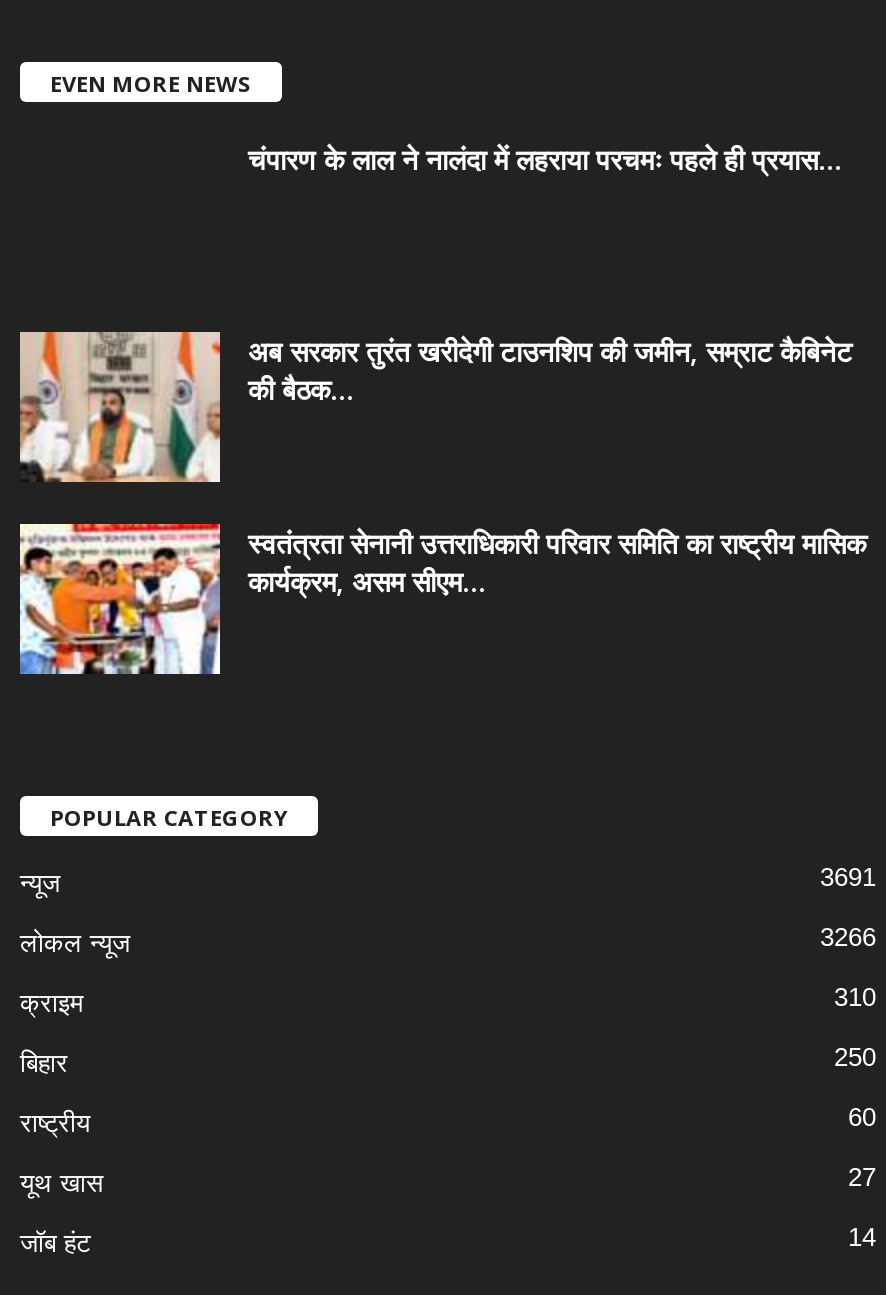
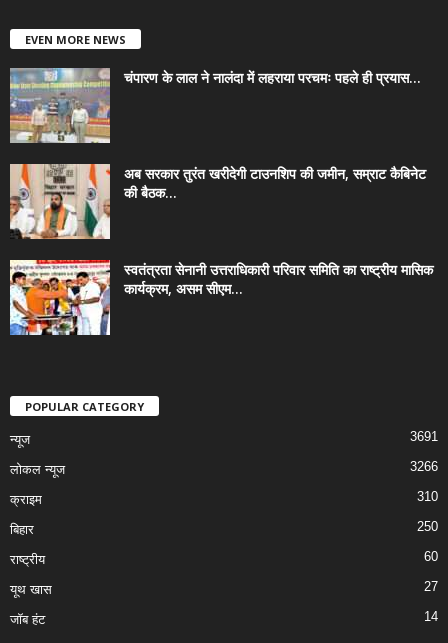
none -> [9,67,111,144] [image]

